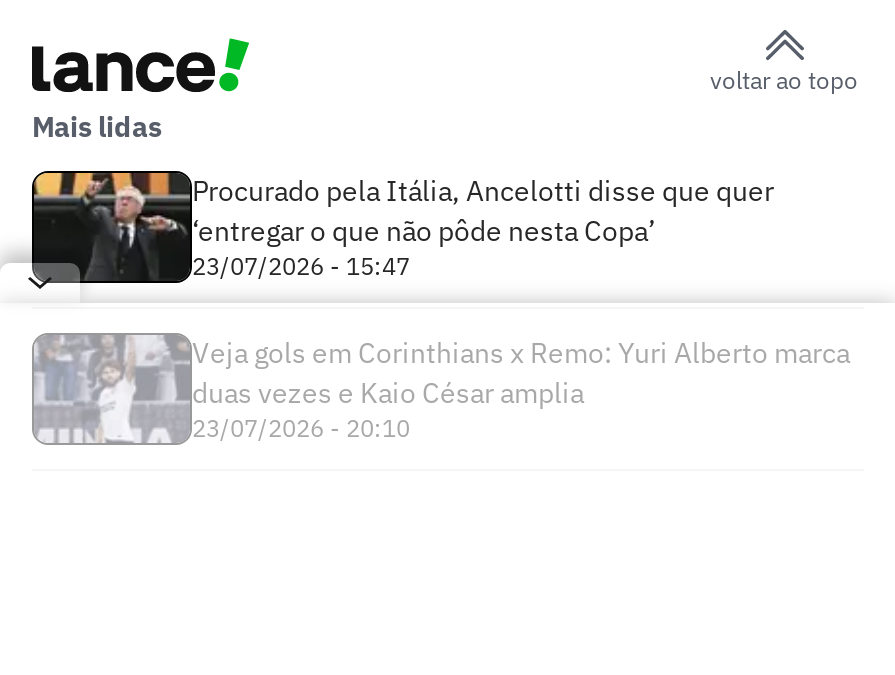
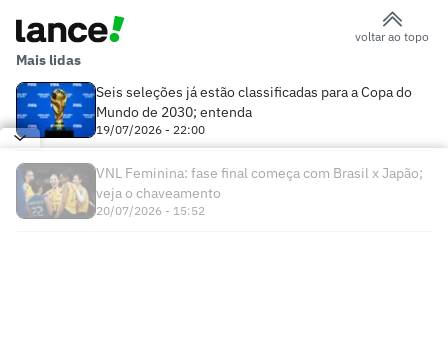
[32,171,774,283] [image] | Procurado pela Itália, Ancelotti disse que quer | ‘entregar o que não pôde nesta Copa’ | 23/07/2026 - 15:47 -> [16,82,412,138] [image] | Seis seleções já estão classificadas para a Copa do | Mundo de 2030; entenda | 19/07/2026 - 22:00
[36,335,850,443] [image] | Veja gols em Corinthians x Remo: Yuri Alberto marca | duas vezes e Kaio César amplia | 23/07/2026 - 20:10 -> [17,164,423,218] [image] | VNL Feminina: fase final começa com Brasil x Japão; | veja o chaveamento | 20/07/2026 - 15:52

